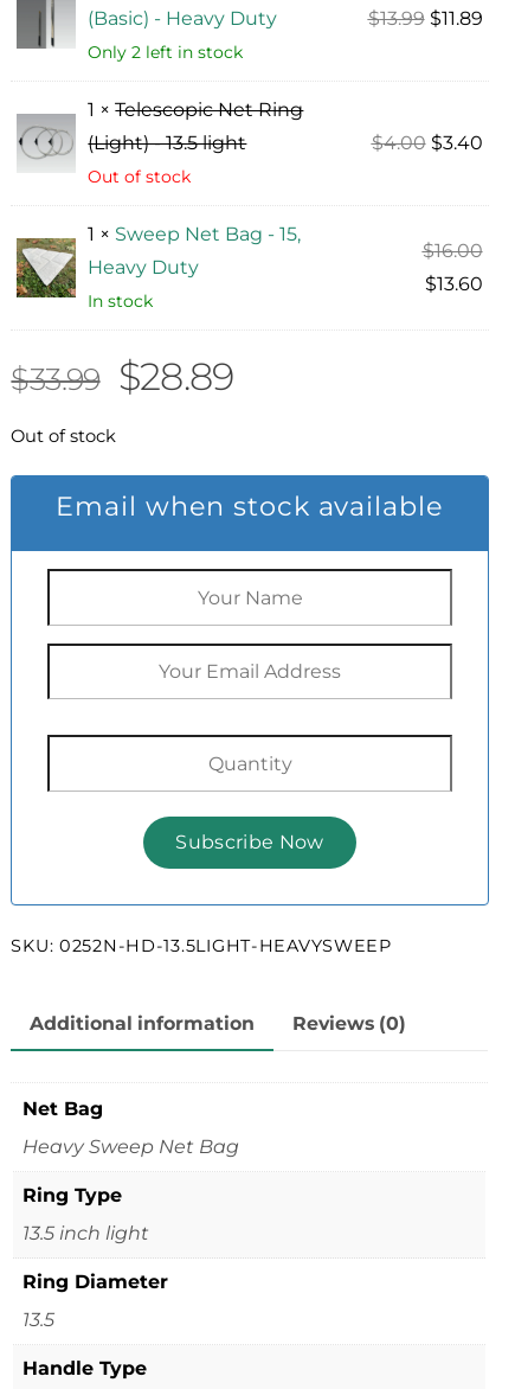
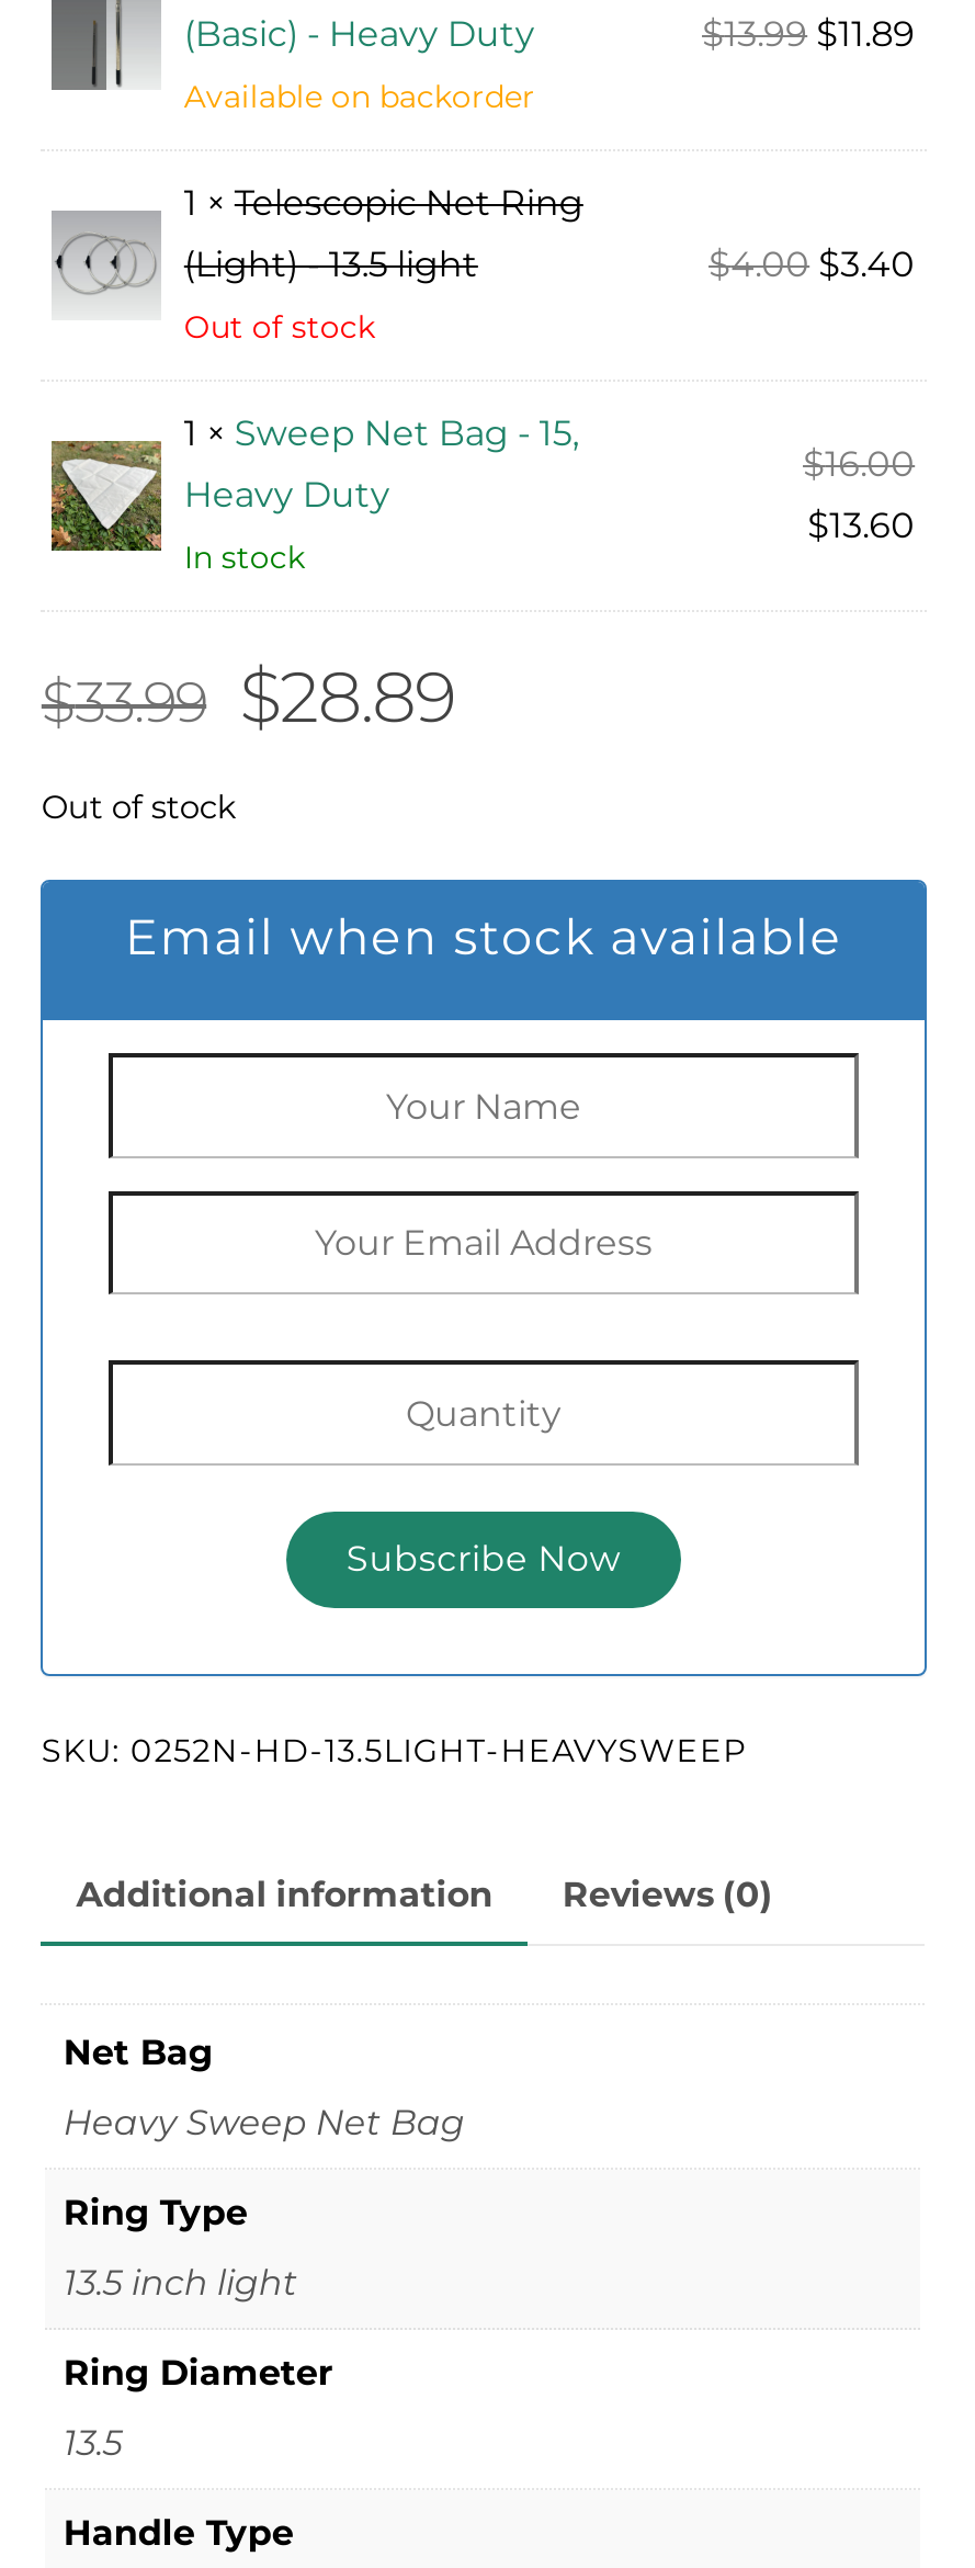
[88,41,243,63] Only 2 left in stock -> [184,77,535,116] Available on backorder

